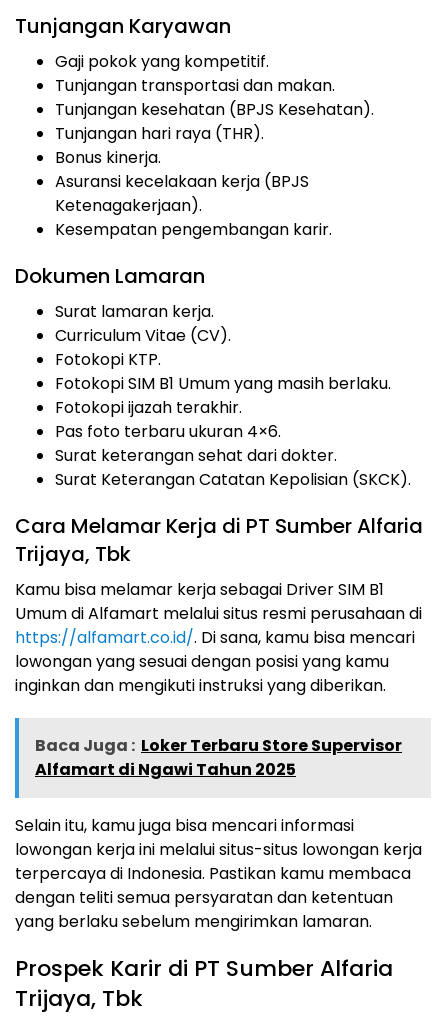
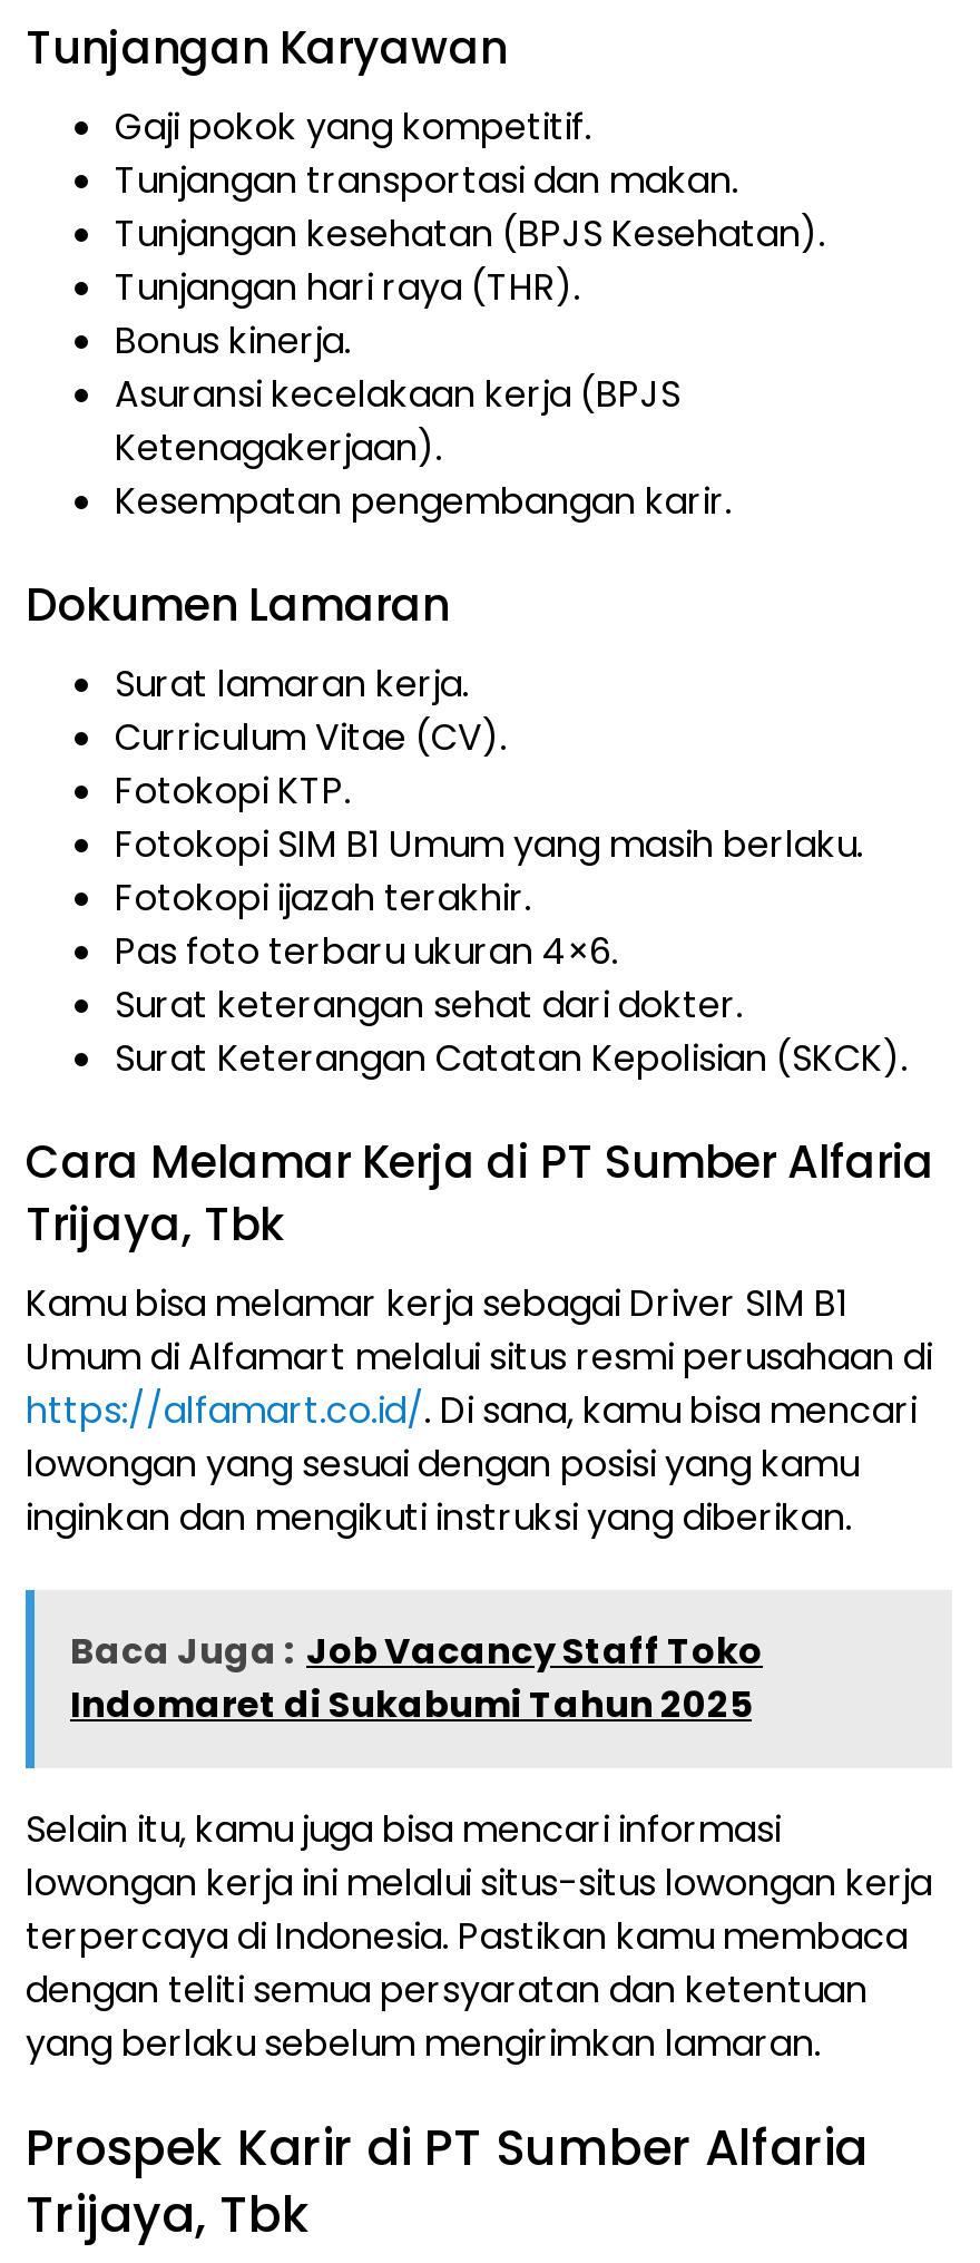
[35,734,402,757] Baca Juga : Loker Terbaru Store Supervisor -> [70,1625,763,1676] Baca Juga : Job Vacancy Staff Toko
[35,758,296,781] Alfamart di Ngawi Tahun 2025 -> [70,1678,752,1730] Indomaret di Sukabumi Tahun 2025

